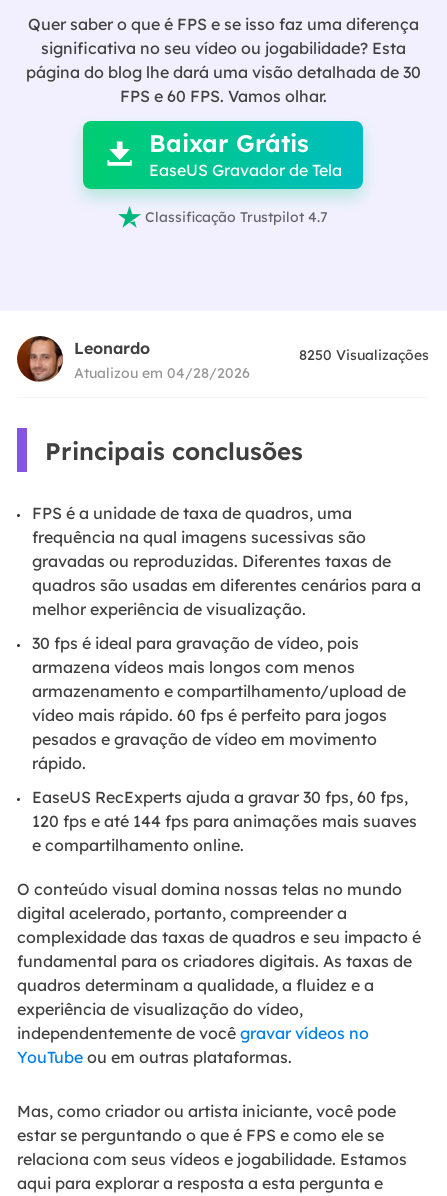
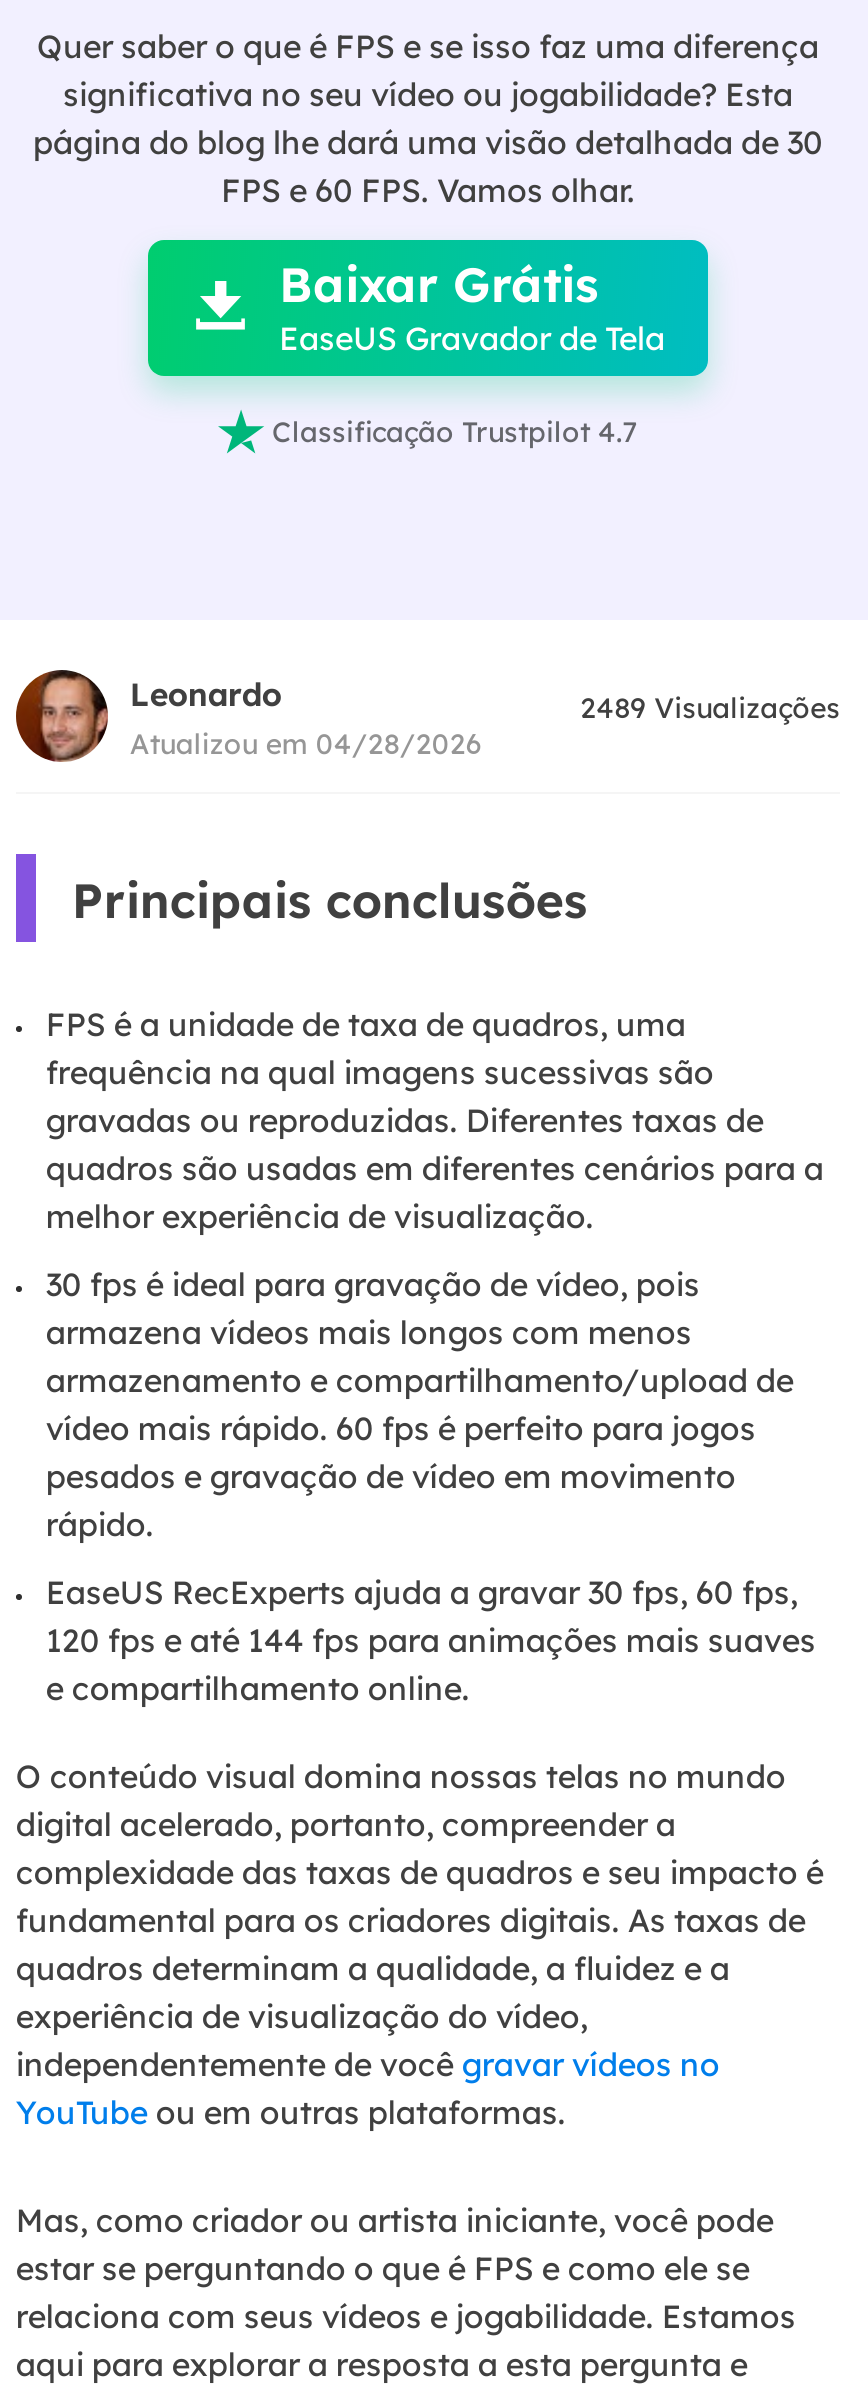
[299,345,429,363] 8250 Visualizações -> [580,689,840,725] 2489 Visualizações

